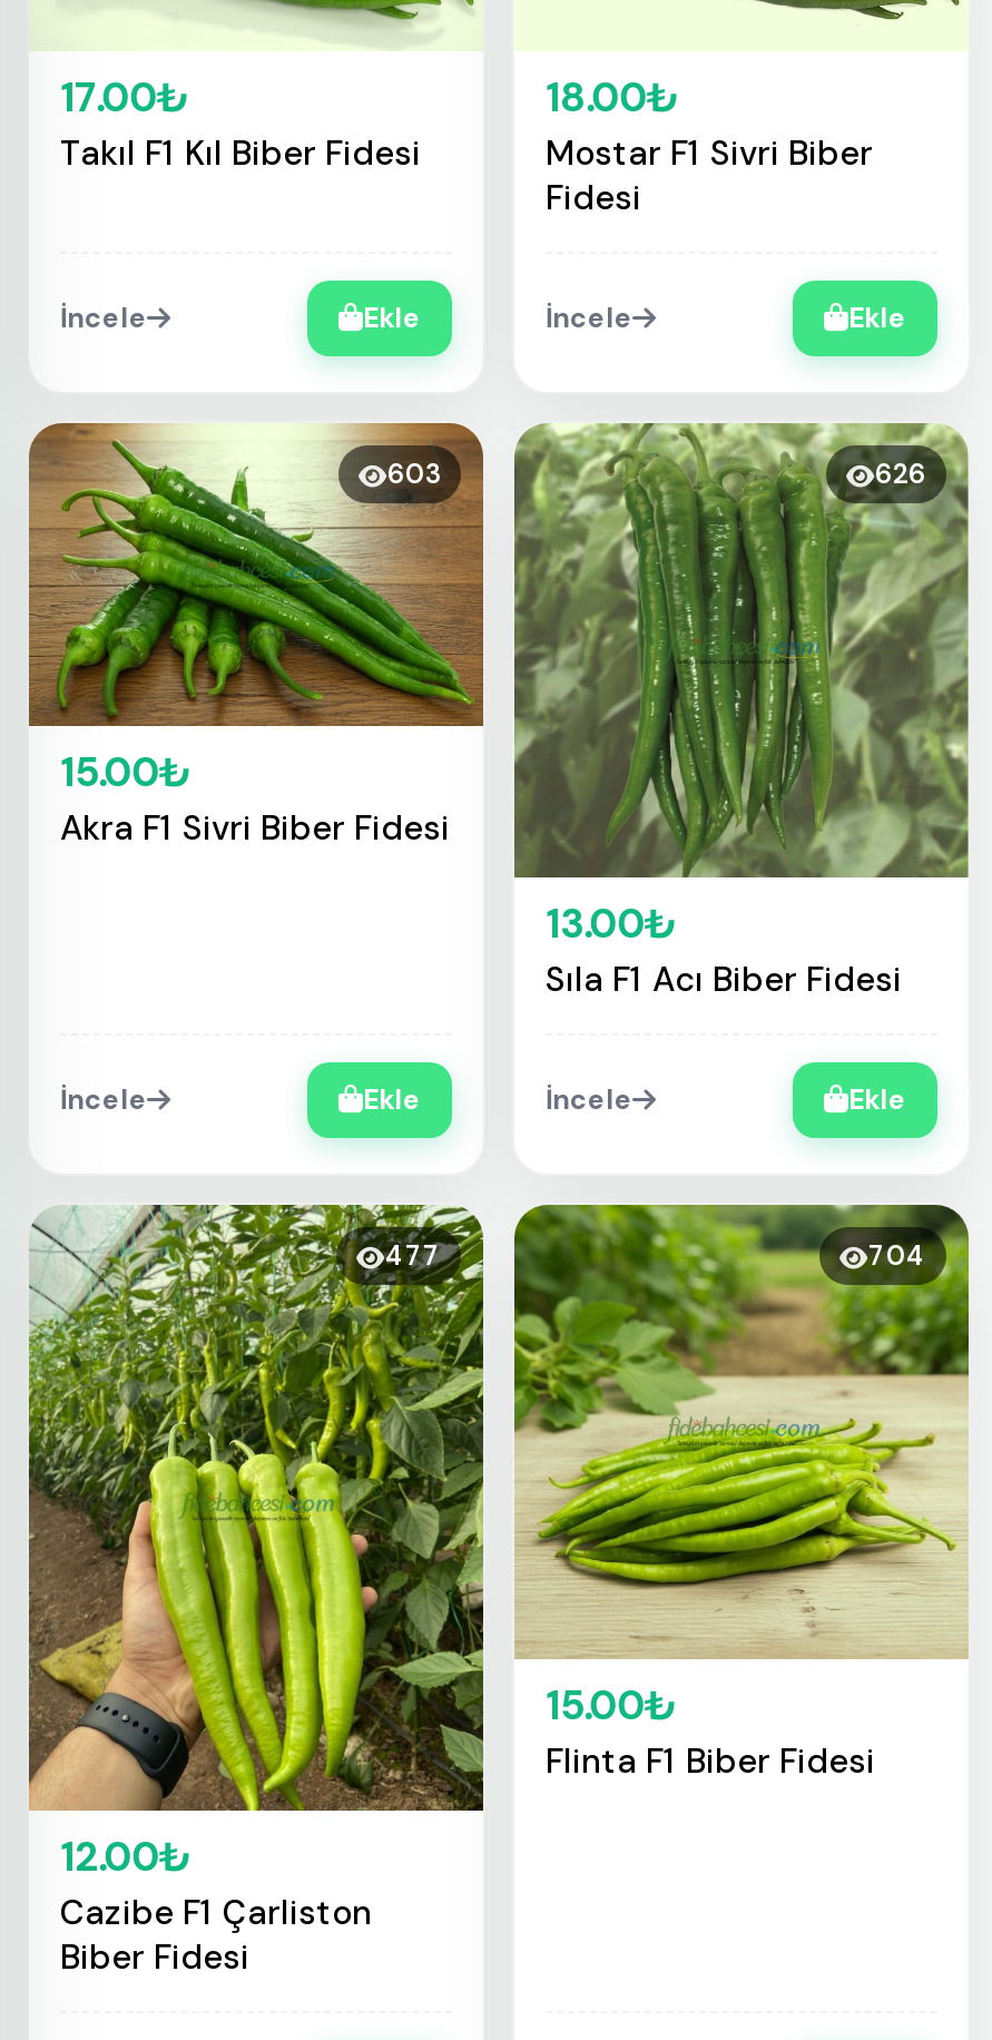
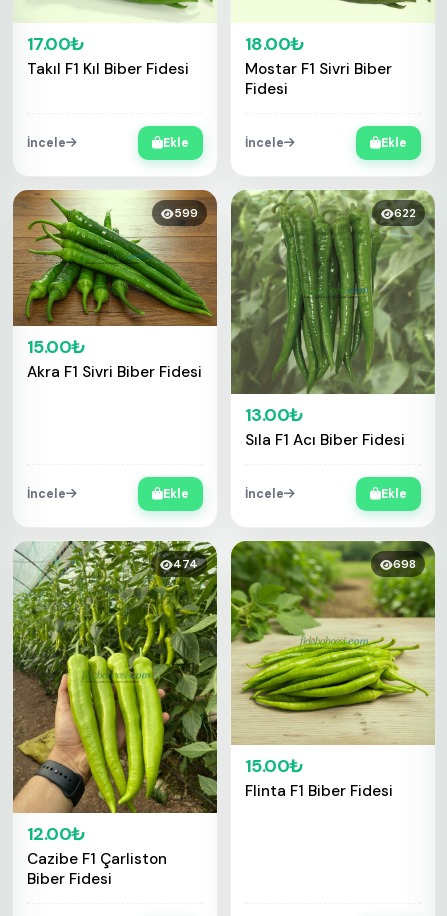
[387,457,441,492] 603 -> [174,205,198,221] 599
[875,457,926,492] 626 -> [394,205,416,221] 622
[385,1238,441,1274] 477 -> [173,556,198,572] 474
[868,1238,926,1274] 704 -> [393,556,416,572] 698

